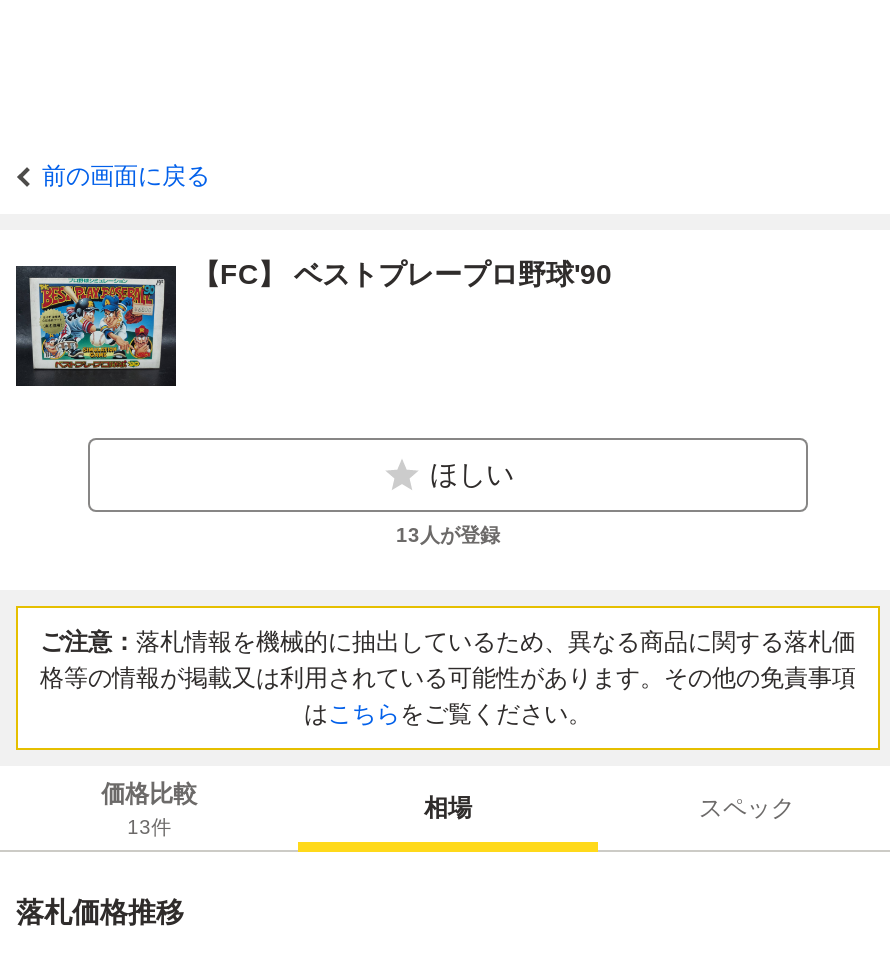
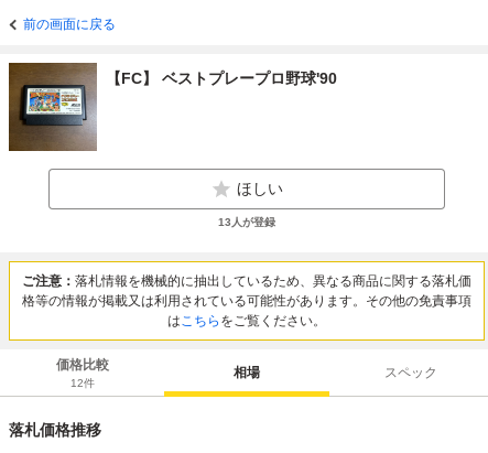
[14,246,178,406] [image] -> [8,62,98,152] [image]
[127,815,171,837] 13件 -> [70,376,94,389] 12件

